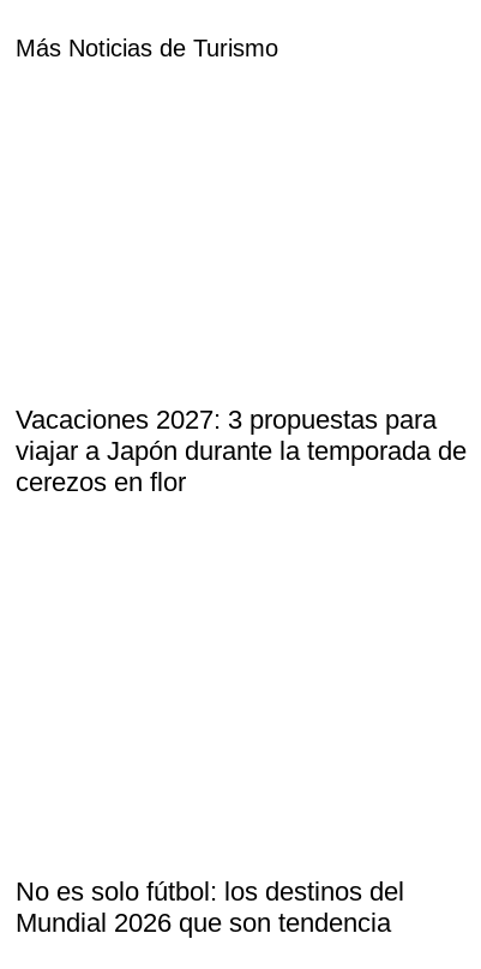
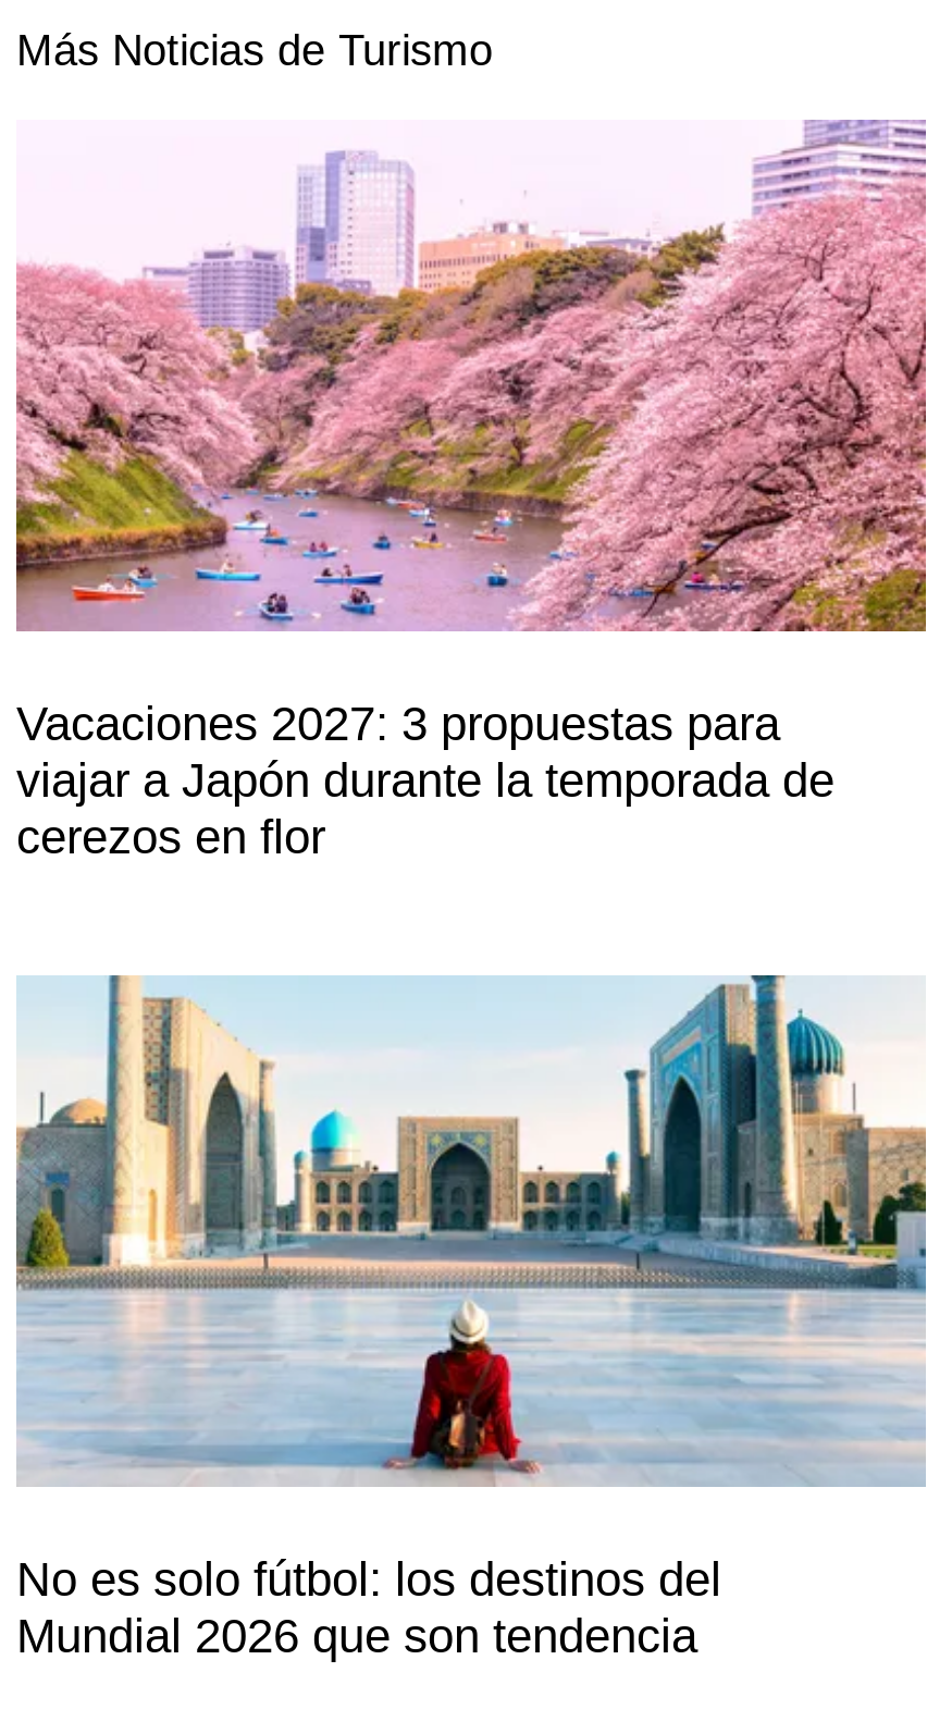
none -> [14,118,928,634] [image]
none -> [14,973,928,1489] [image]

